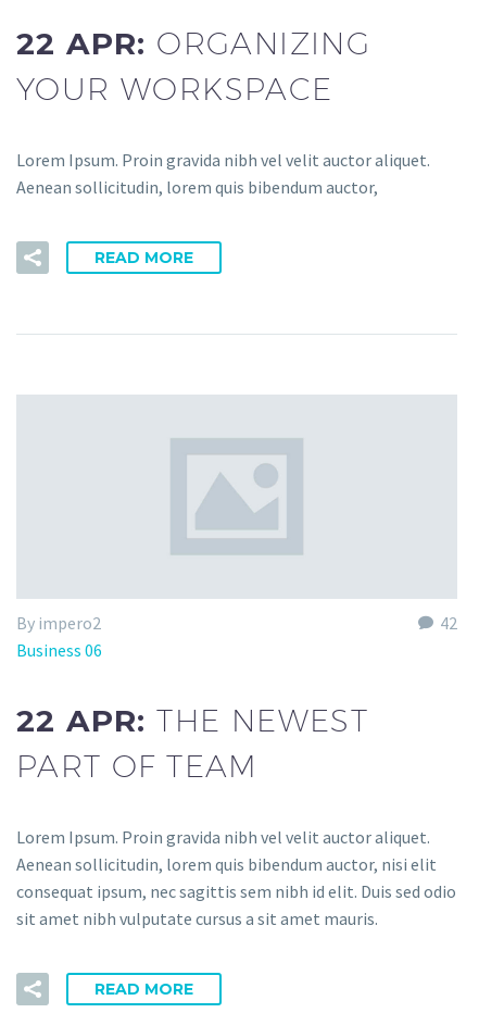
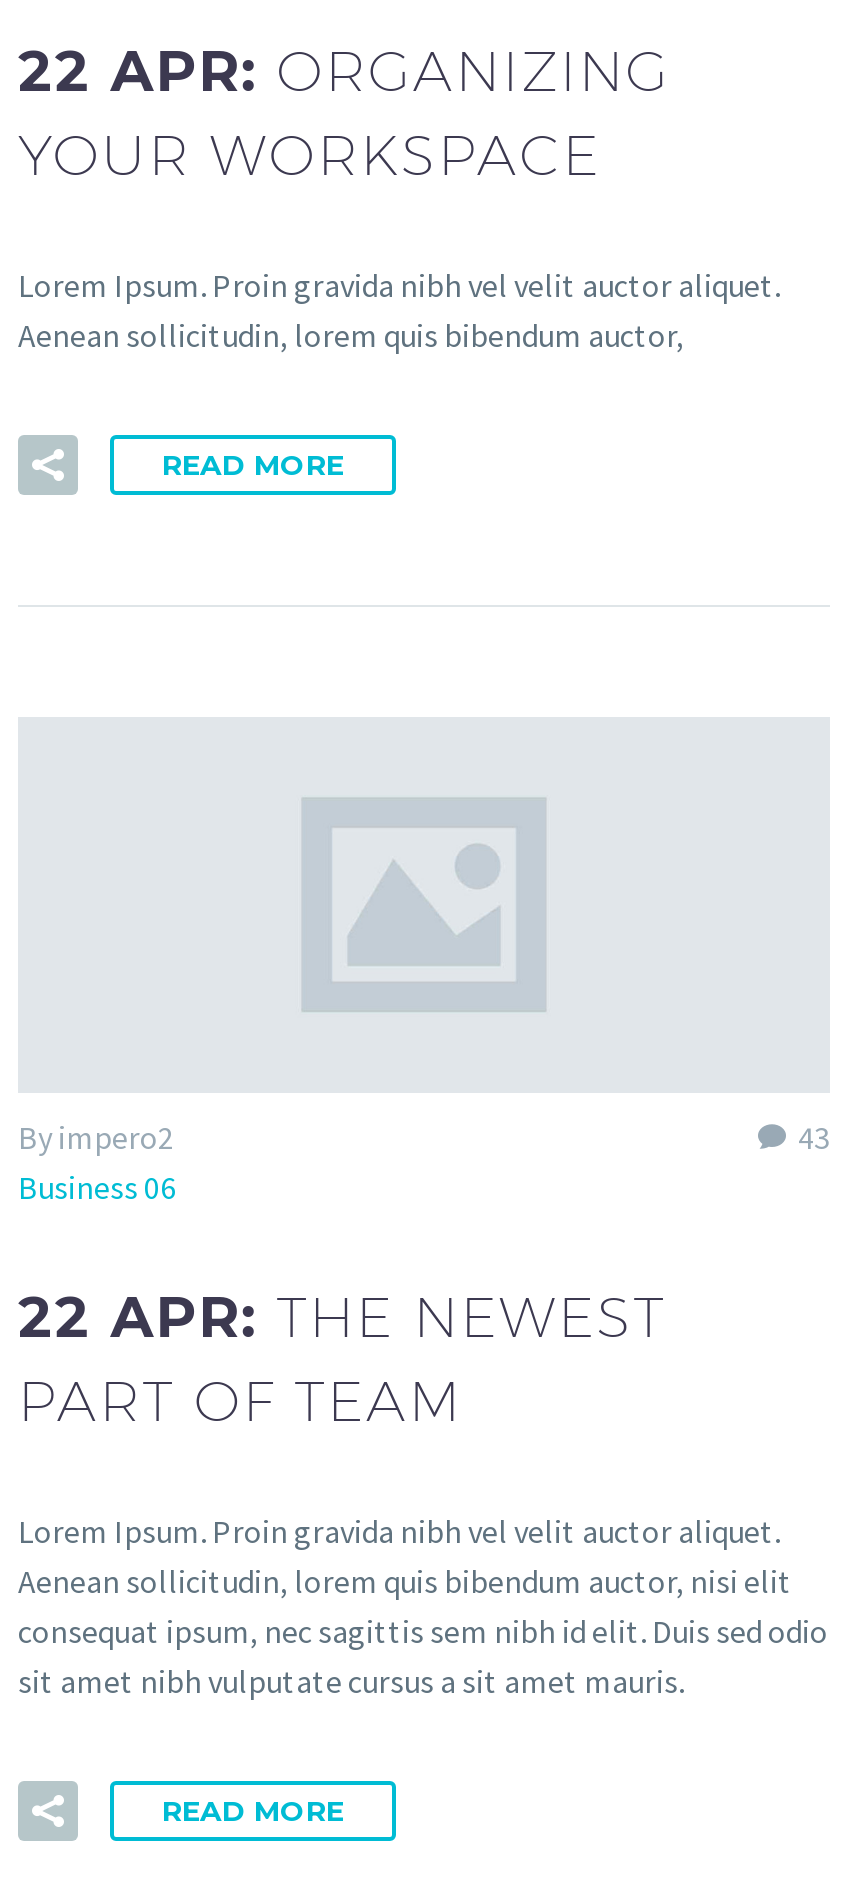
[440,611,457,633] 42 -> [798,1116,830,1156] 43

